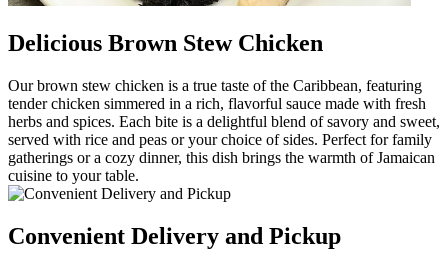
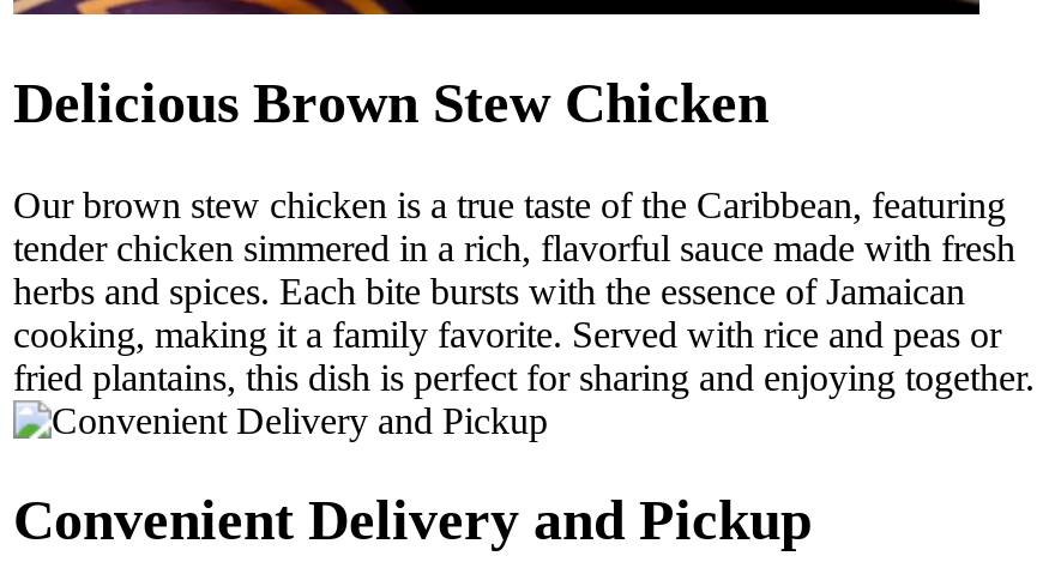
[8,113,440,184] herbs and spices. Each bite is a delightful blend of savory and sweet, | served with rice and peas or your choice of sides. Perfect for family | gatherings or a cozy dinner, this dish brings the warmth of Jamaican | cuisine to your table. -> [13,270,1035,397] herbs and spices. Each bite bursts with the essence of Jamaican | cooking, making it a family favorite. Served with rice and peas or | fried plantains, this dish is perfect for sharing and enjoying together.

